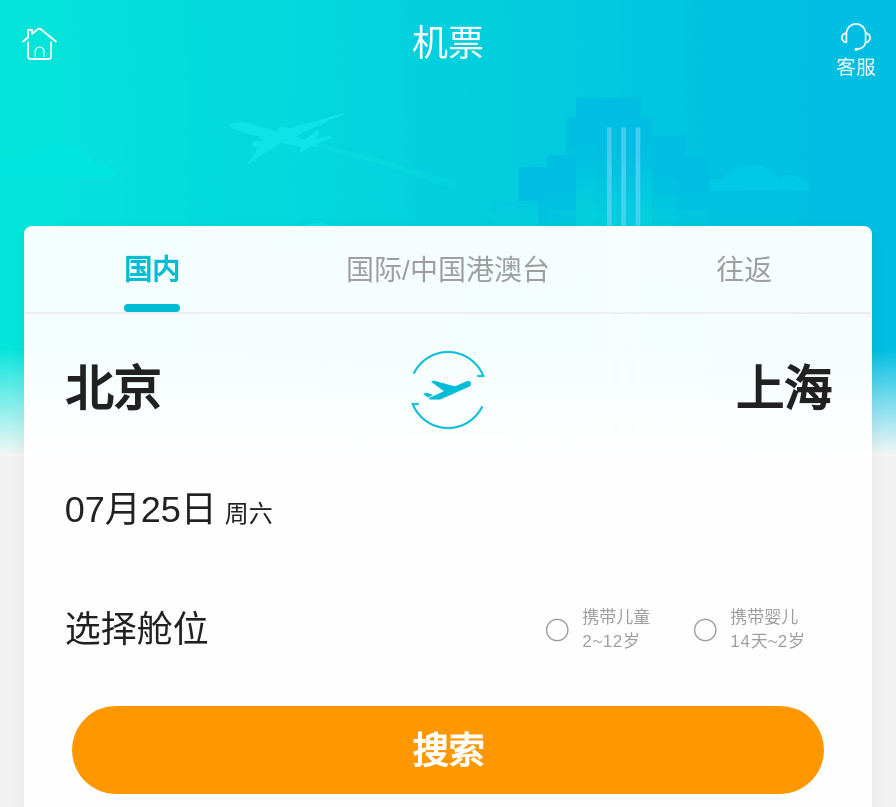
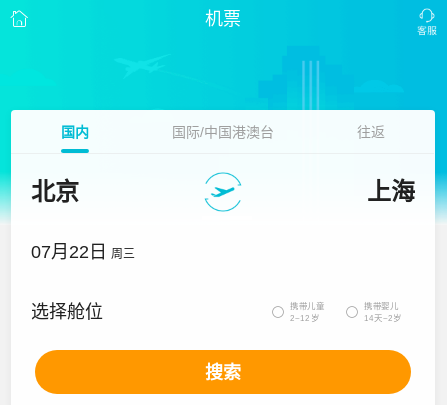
[65,490,273,530] 07月25日 周六 -> [31,242,135,262] 07月22日 周三

